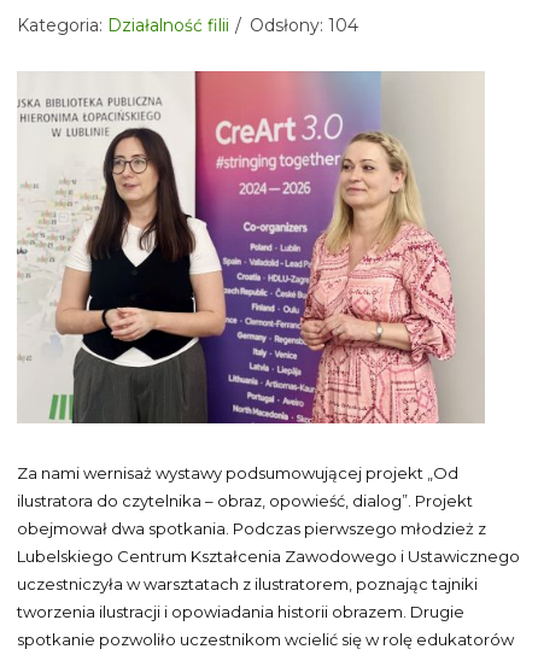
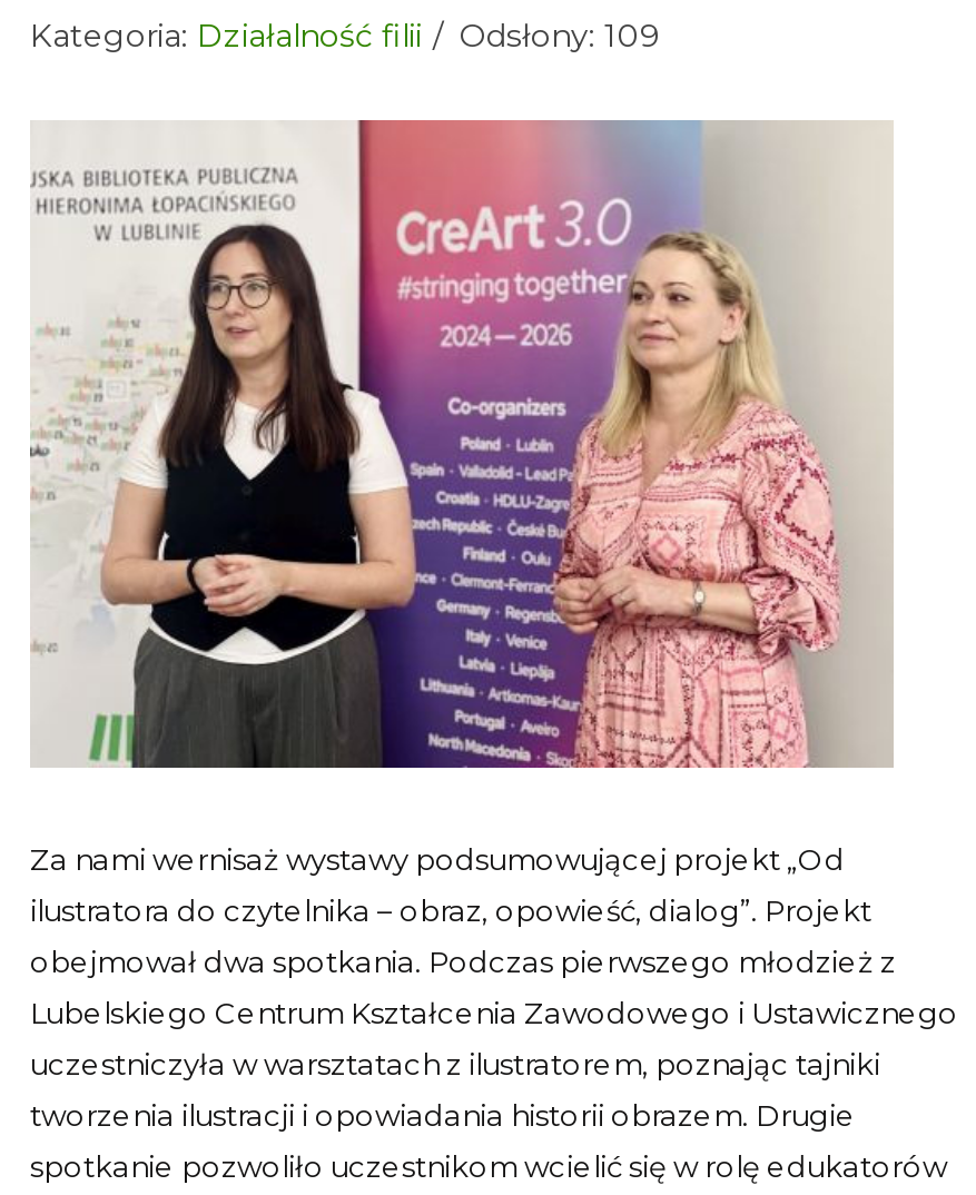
[17,15,358,37] Kategoria: Działalność filii Odsłony: 104 -> [30,15,660,55] Kategoria: Działalność filii Odsłony: 109

